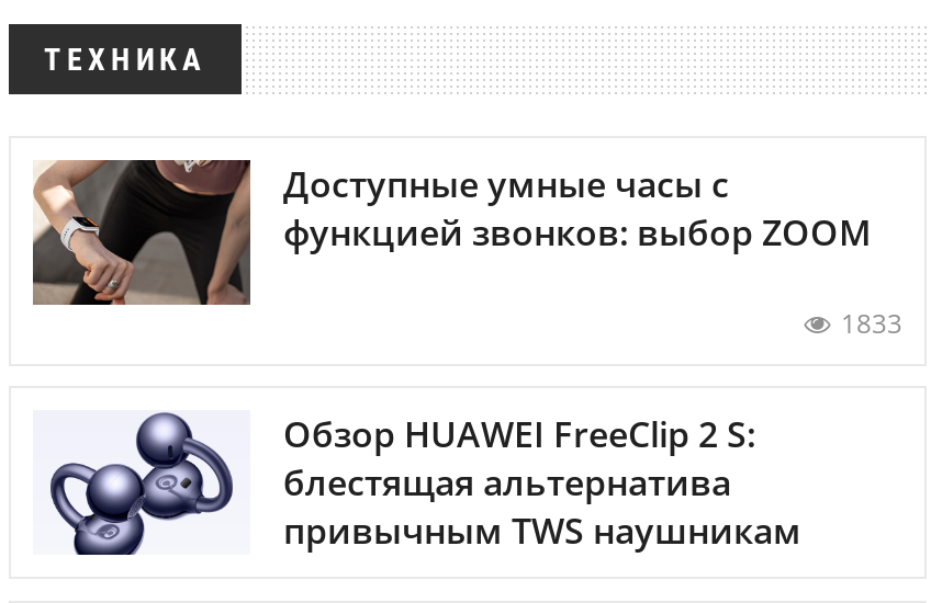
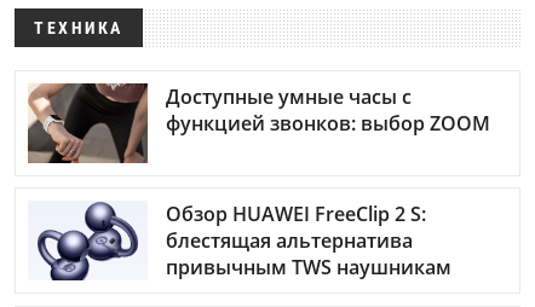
[841,305,902,343] 1833 -> none

